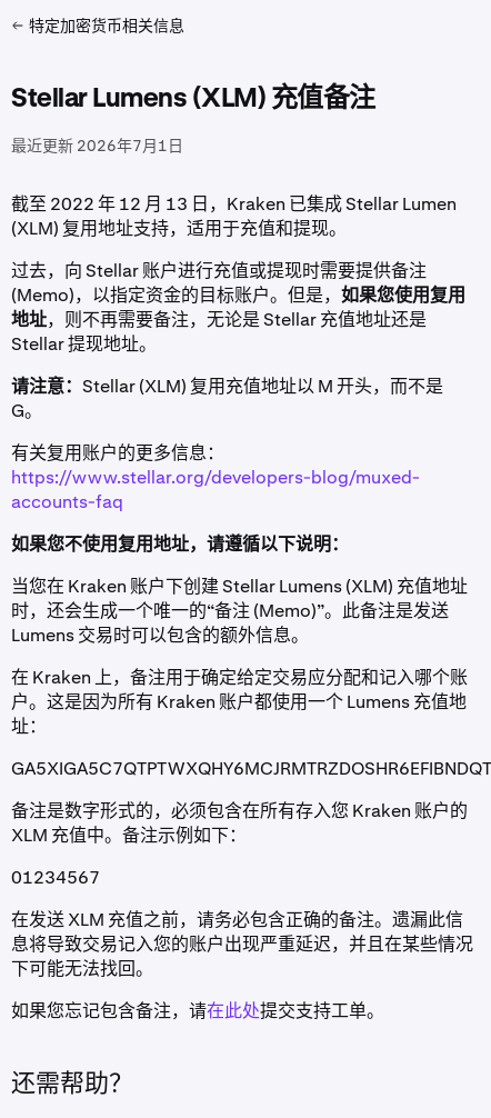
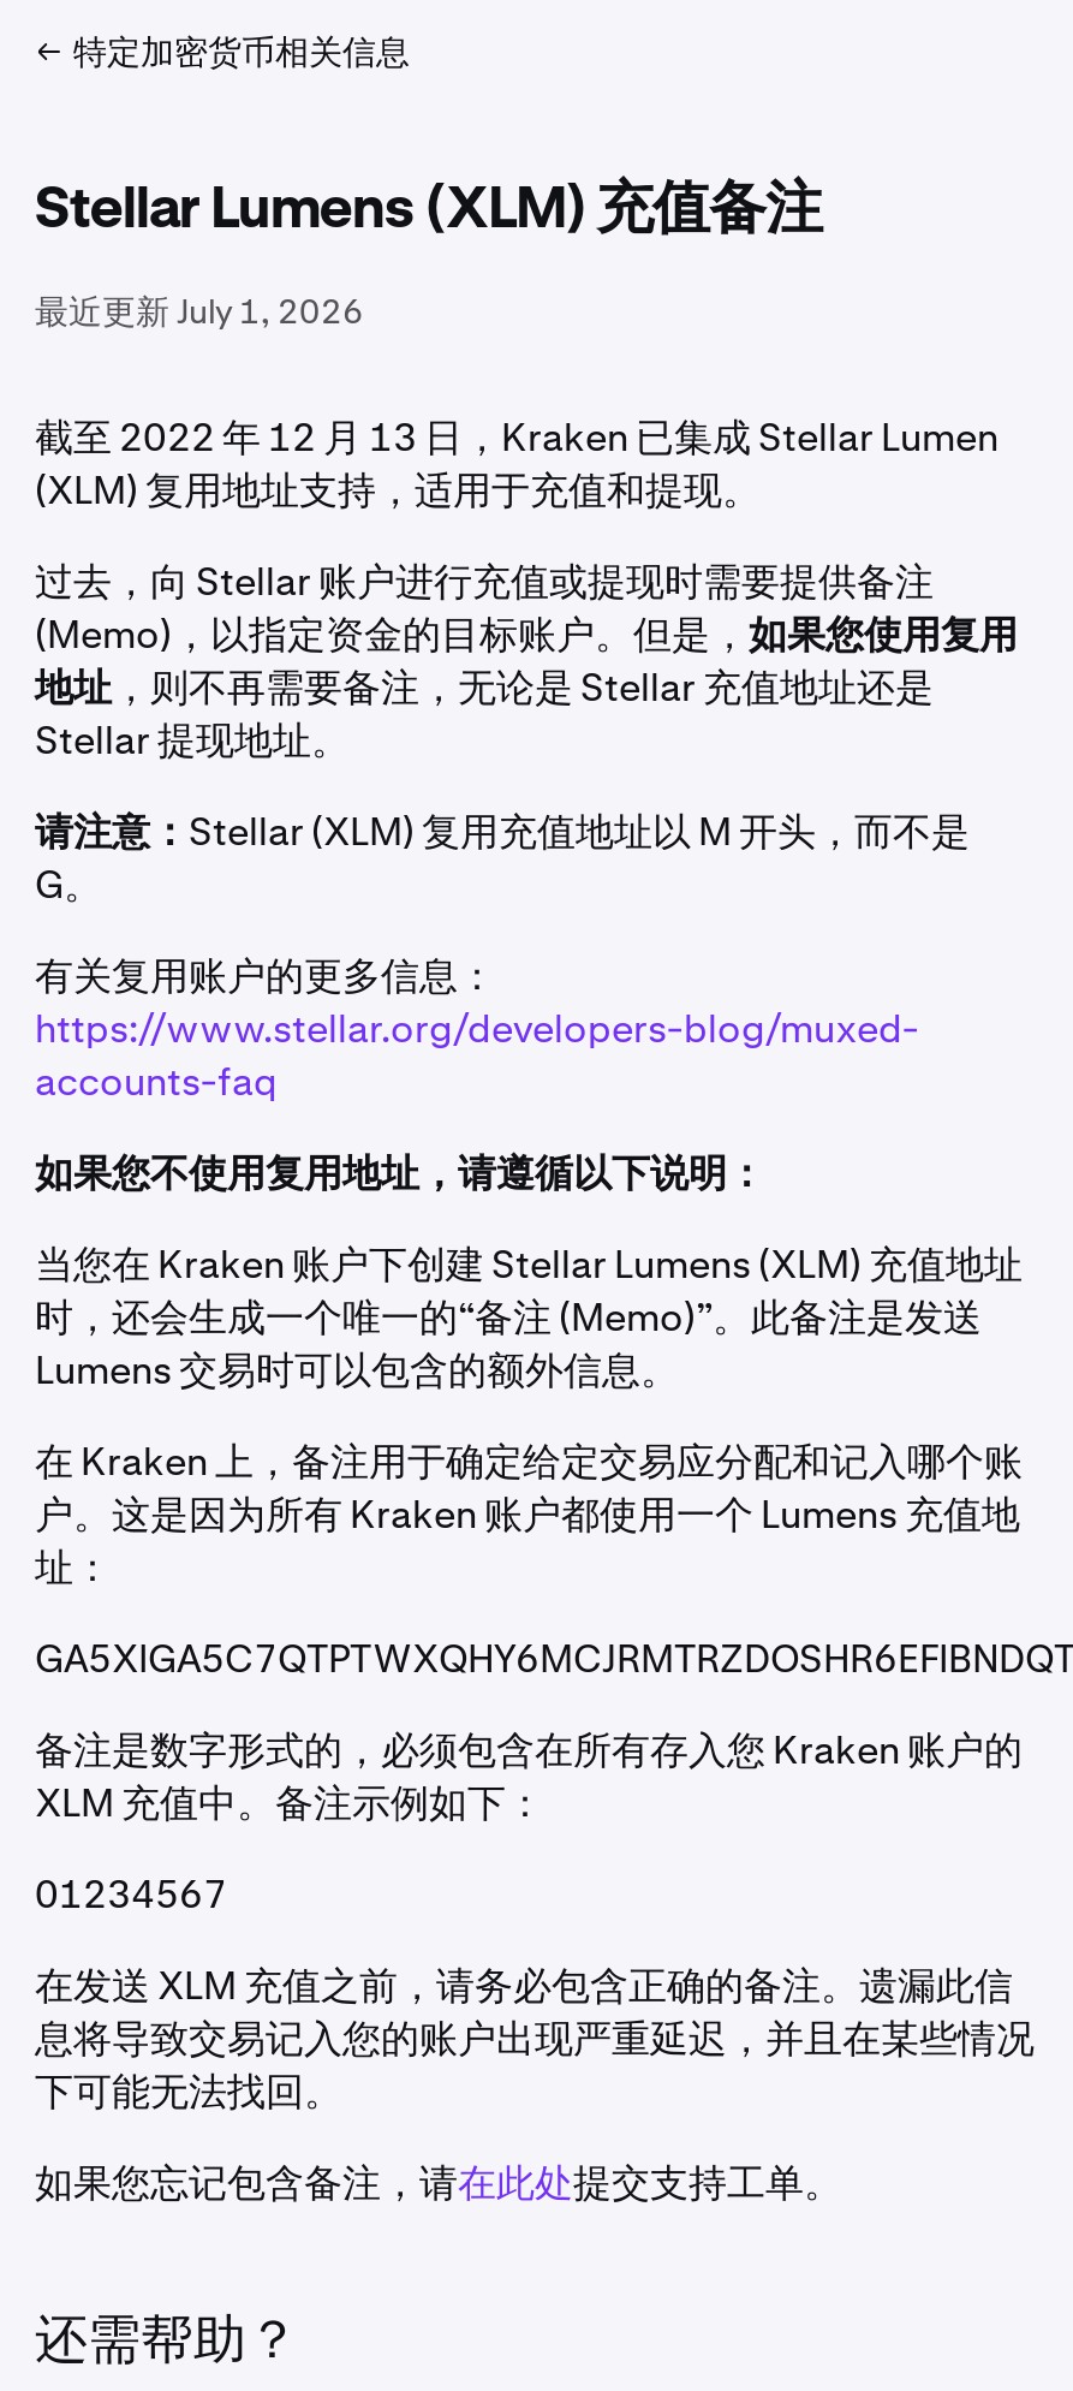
[11,136,183,156] 最近更新 2026年7月1日 -> [35,290,364,333] 最近更新 July 1, 2026

